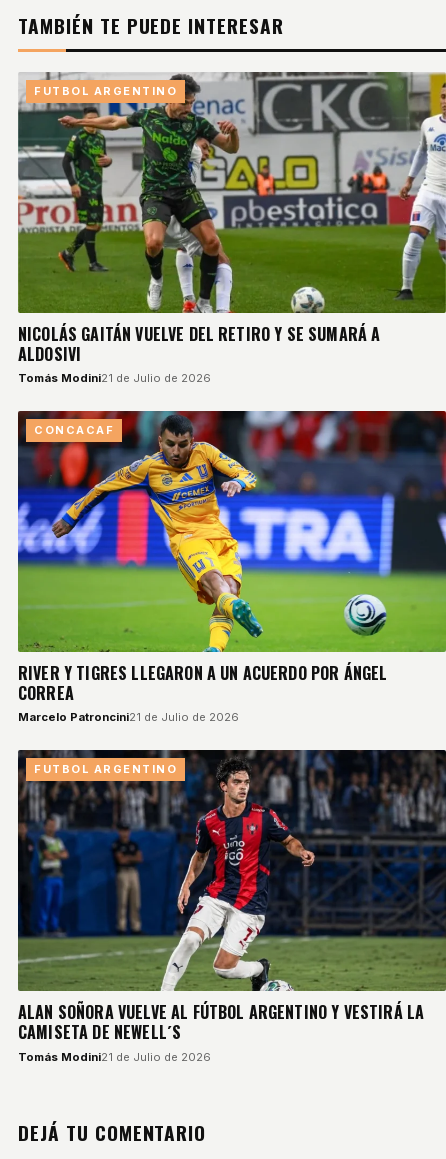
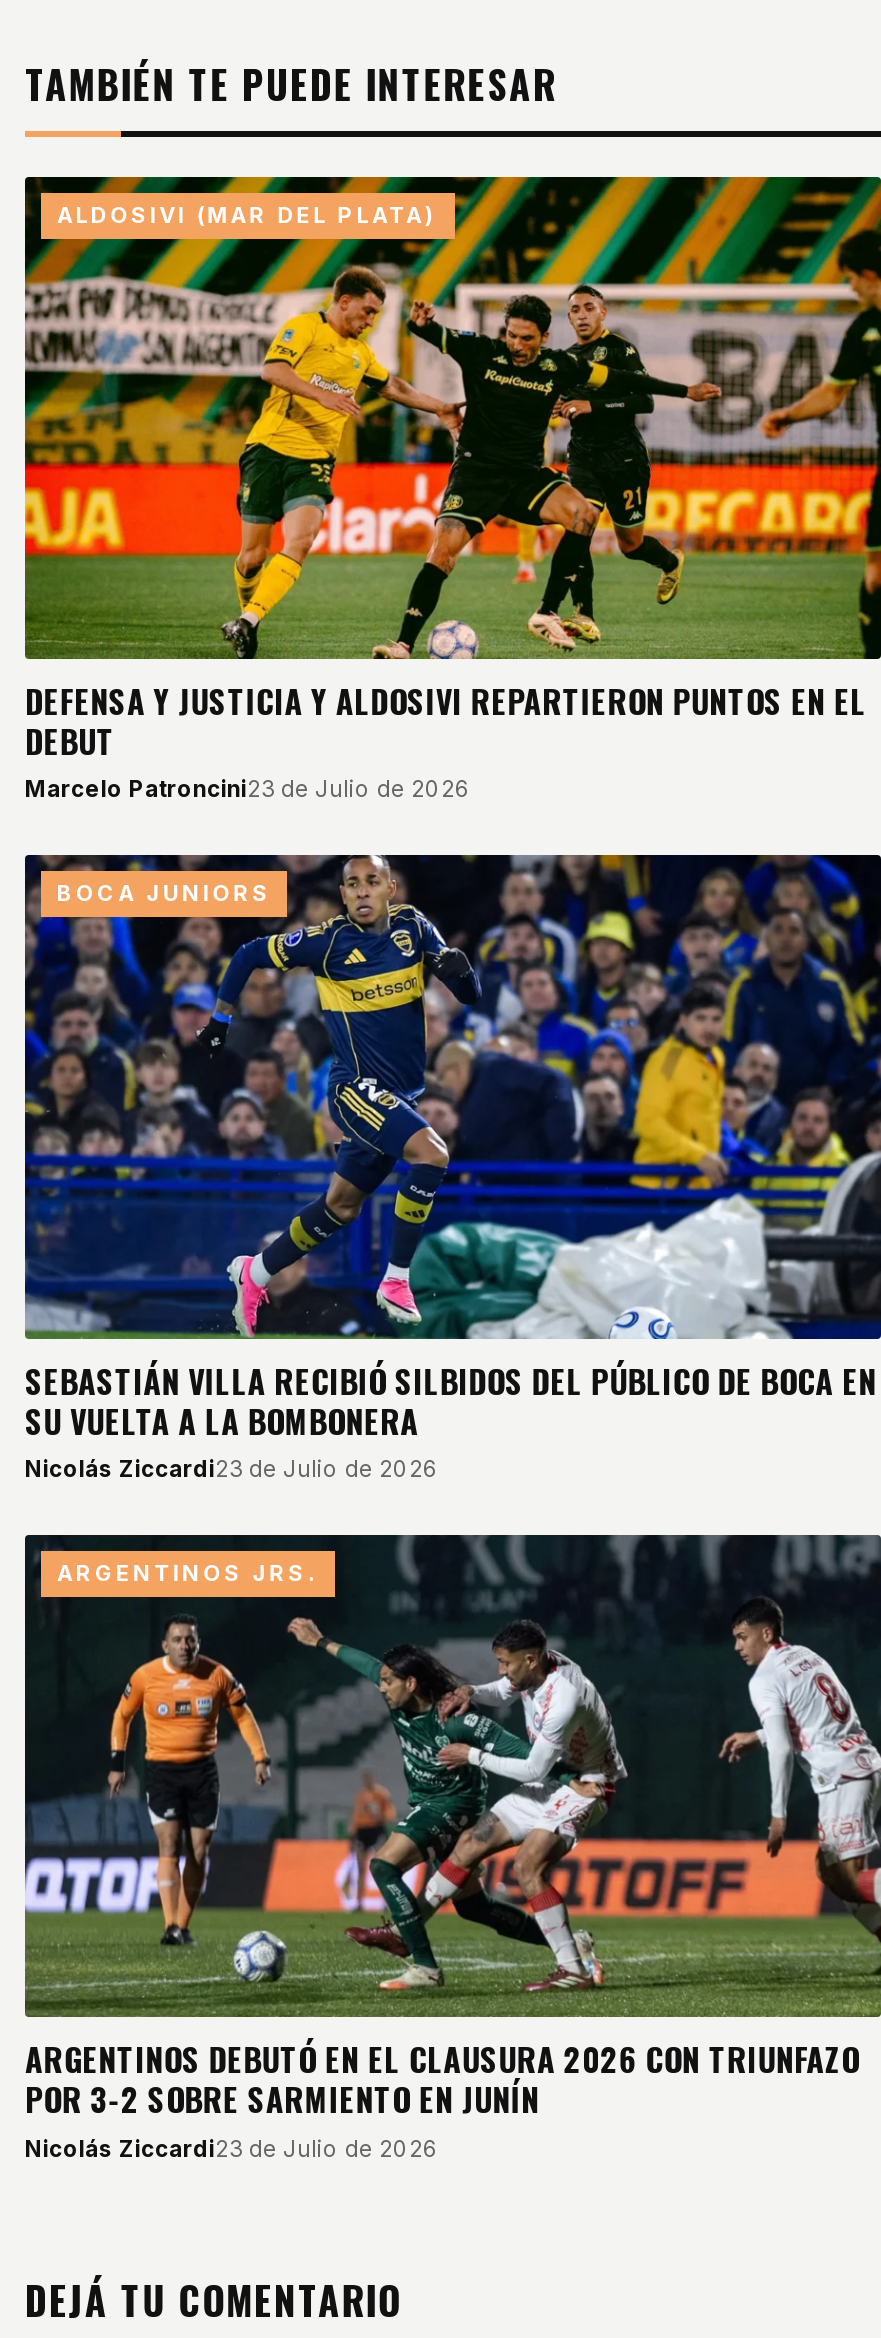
[17,71,443,313] [image] | FUTBOL ARGENTINO -> [23,175,875,659] [image] | ALDOSIVI (MAR DEL PLATA)
[18,322,380,385] NICOLÁS GAITÁN VUELVE DEL RETIRO Y SE SUMARÁ A | ALDOSIVI | Tomás Modini21 de Julio de 2026 -> [25,677,866,804] DEFENSA Y JUSTICIA Y ALDOSIVI REPARTIERON PUNTOS EN EL | DEBUT | Marcelo Patroncini23 de Julio de 2026
[17,410,443,653] [image] | CONCACAF -> [23,853,875,1341] [image] | BOCA JUNIORS
[18,661,387,724] RIVER Y TIGRES LLEGARON A UN ACUERDO POR ÁNGEL | CORREA | Marcelo Patroncini21 de Julio de 2026 -> [25,1356,877,1483] SEBASTIÁN VILLA RECIBIÓ SILBIDOS DEL PÚBLICO DE BOCA EN | SU VUELTA A LA BOMBONERA | Nicolás Ziccardi23 de Julio de 2026
[17,750,443,991] [image] | FUTBOL ARGENTINO -> [25,1535,875,2019] [image] | ARGENTINOS JRS.
[18,1000,424,1064] ALAN SOÑORA VUELVE AL FÚTBOL ARGENTINO Y VESTIRÁ LA | CAMISETA DE NEWELL´S | Tomás Modini21 de Julio de 2026 -> [25,2036,859,2163] ARGENTINOS DEBUTÓ EN EL CLAUSURA 2026 CON TRIUNFAZO | POR 3-2 SOBRE SARMIENTO EN JUNÍN | Nicolás Ziccardi23 de Julio de 2026

